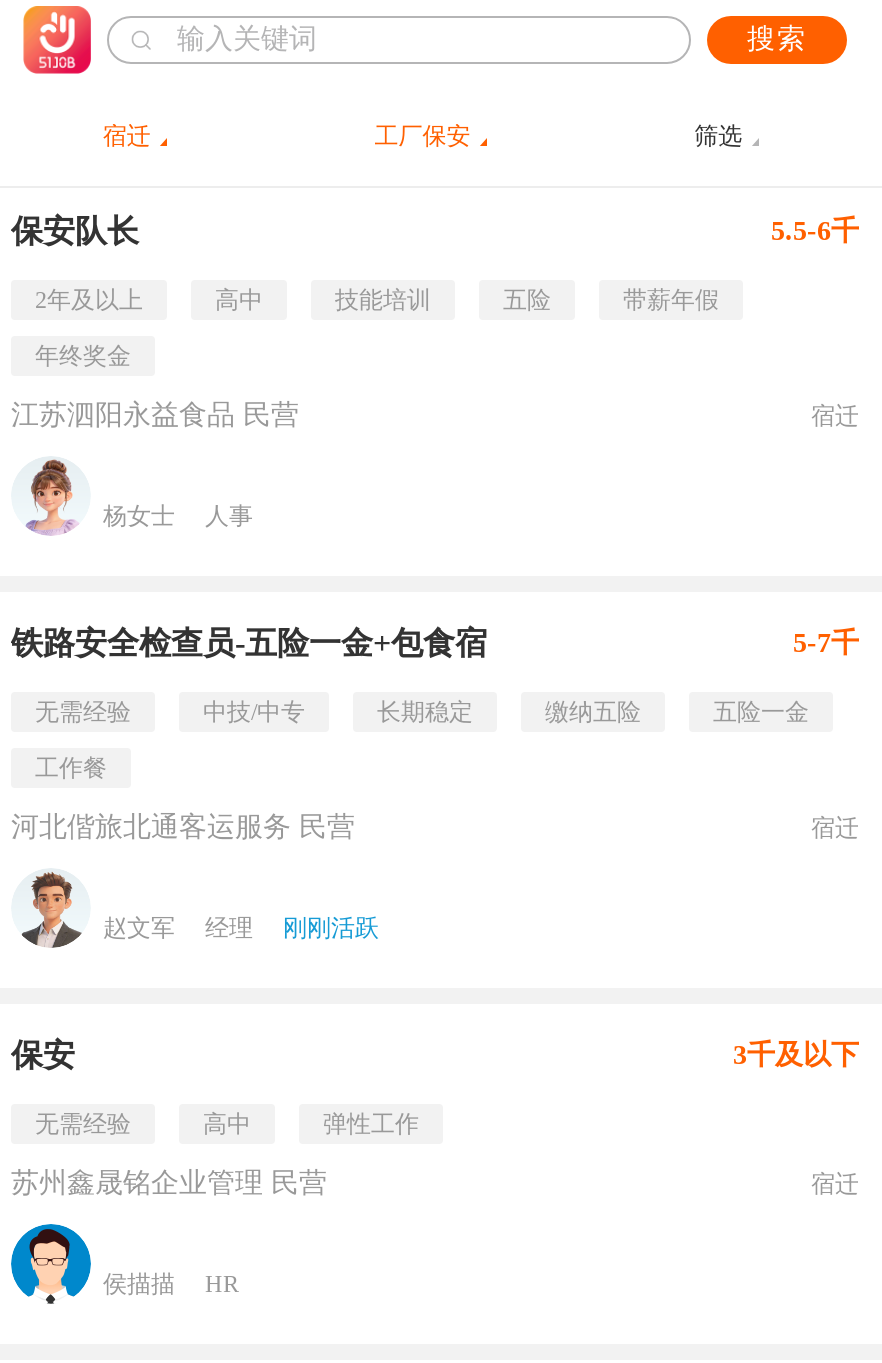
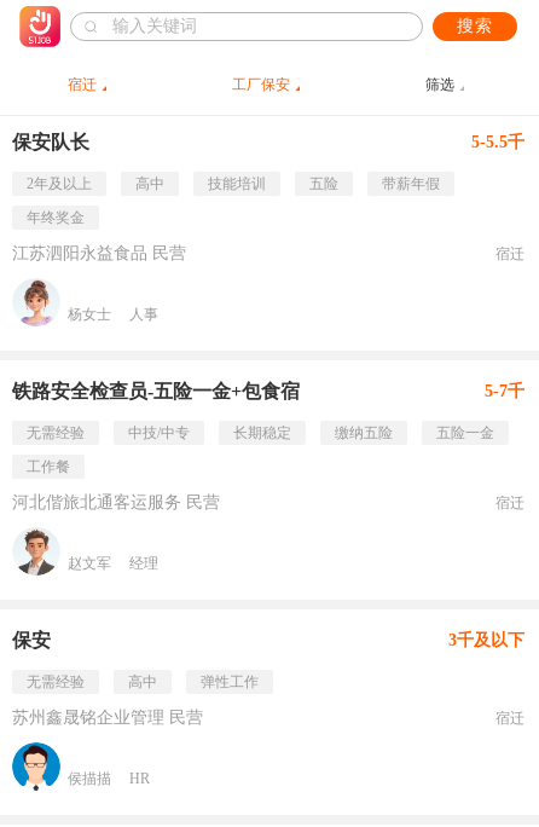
[771,216,859,246] 5.5-6千 -> [471,133,524,151] 5-5.5千
[283,914,379,942] 刚刚活跃 -> none

